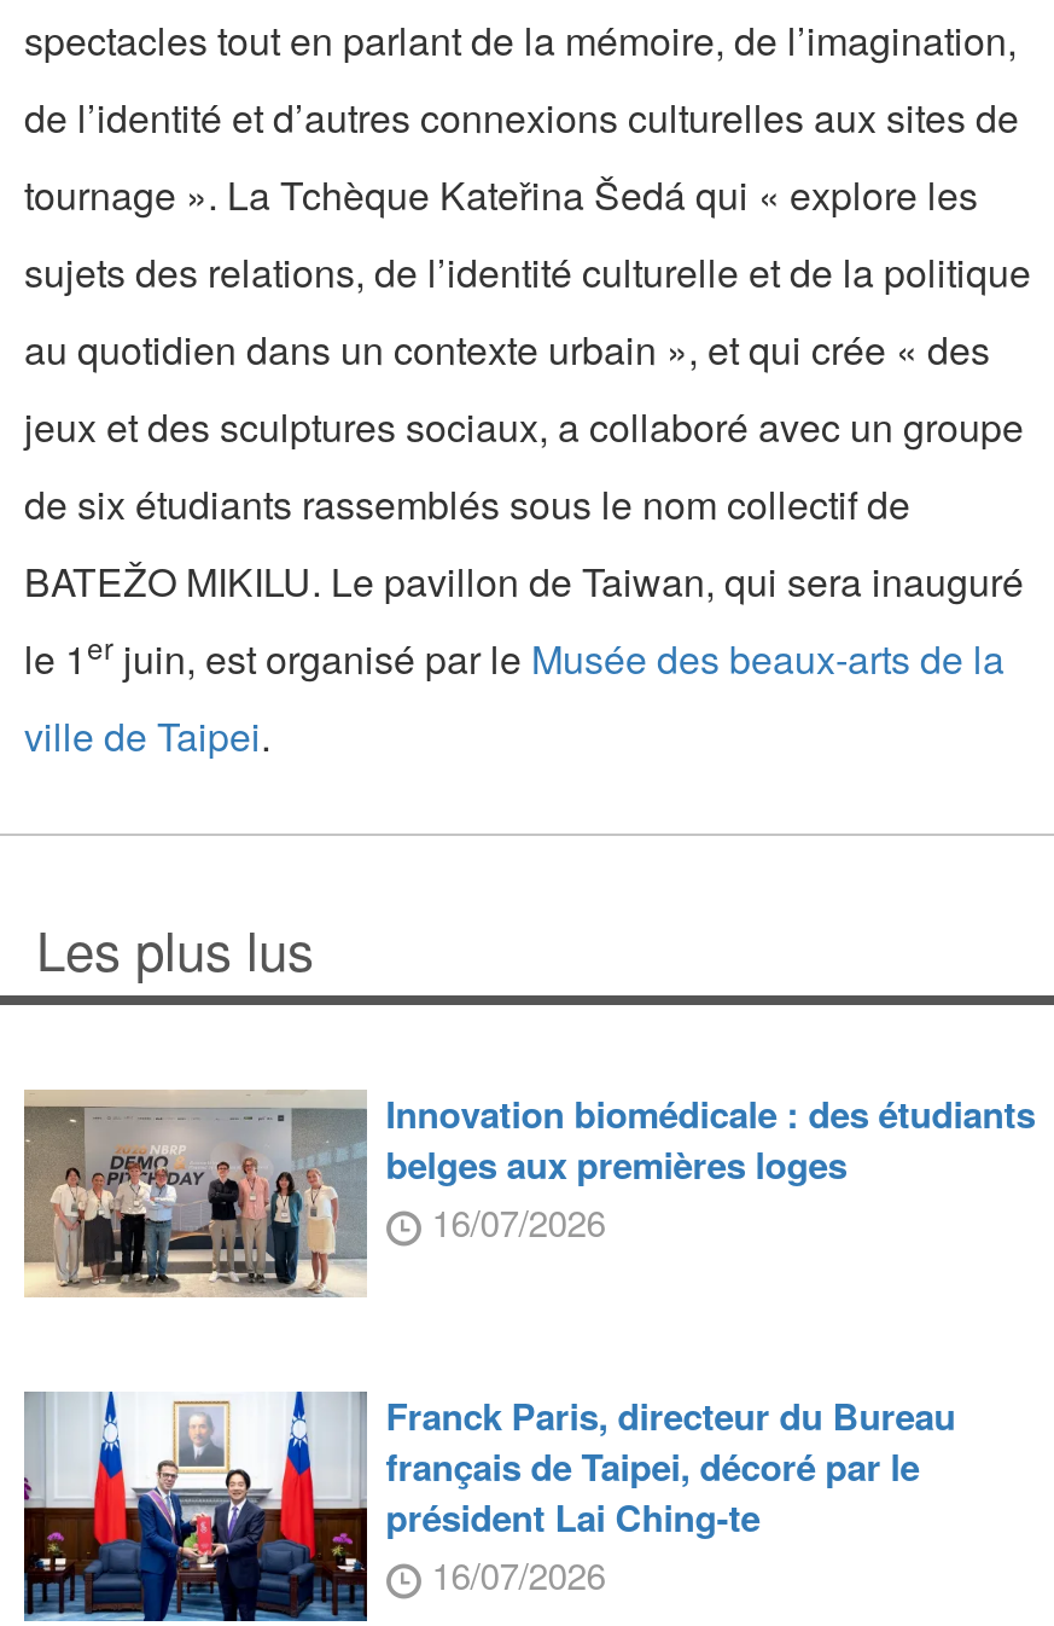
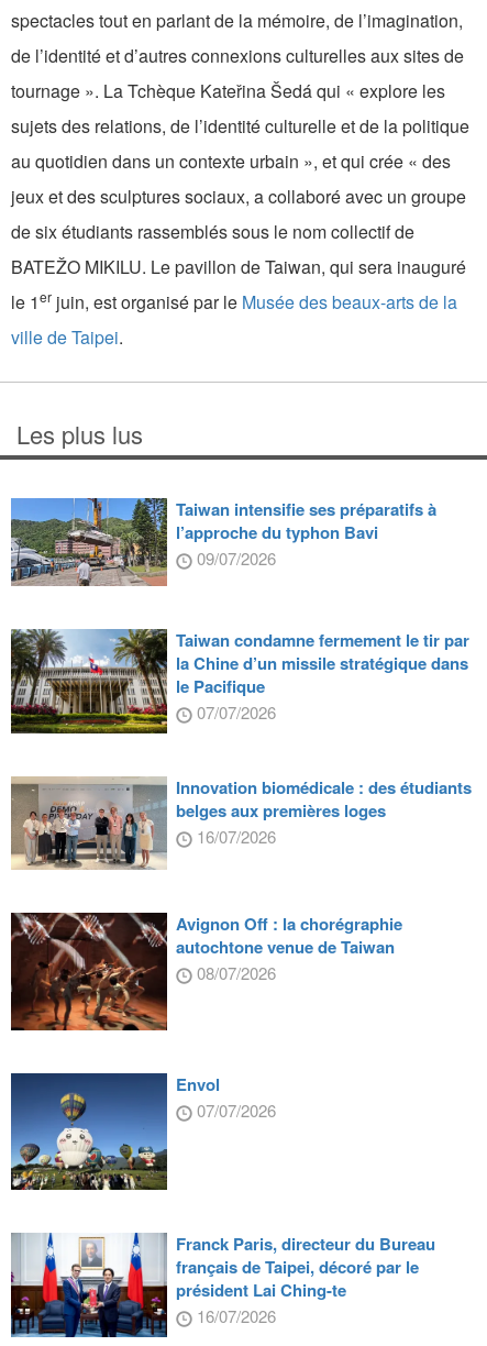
none -> [10,497,469,724] [image] | Taiwan intensifie ses préparatifs à | l’approche du typhon Bavi | 09/07/2026 | Taiwan condamne fermement le tir par | la Chine d’un missile stratégique dans | le Pacifique | 07/07/2026
none -> [10,628,168,737] [image]
none -> [10,912,402,1031] [image] | Avignon Off : la chorégraphie | autochtone venue de Taiwan | 08/07/2026
none -> [10,1072,276,1191] [image] | Envol | 07/07/2026

